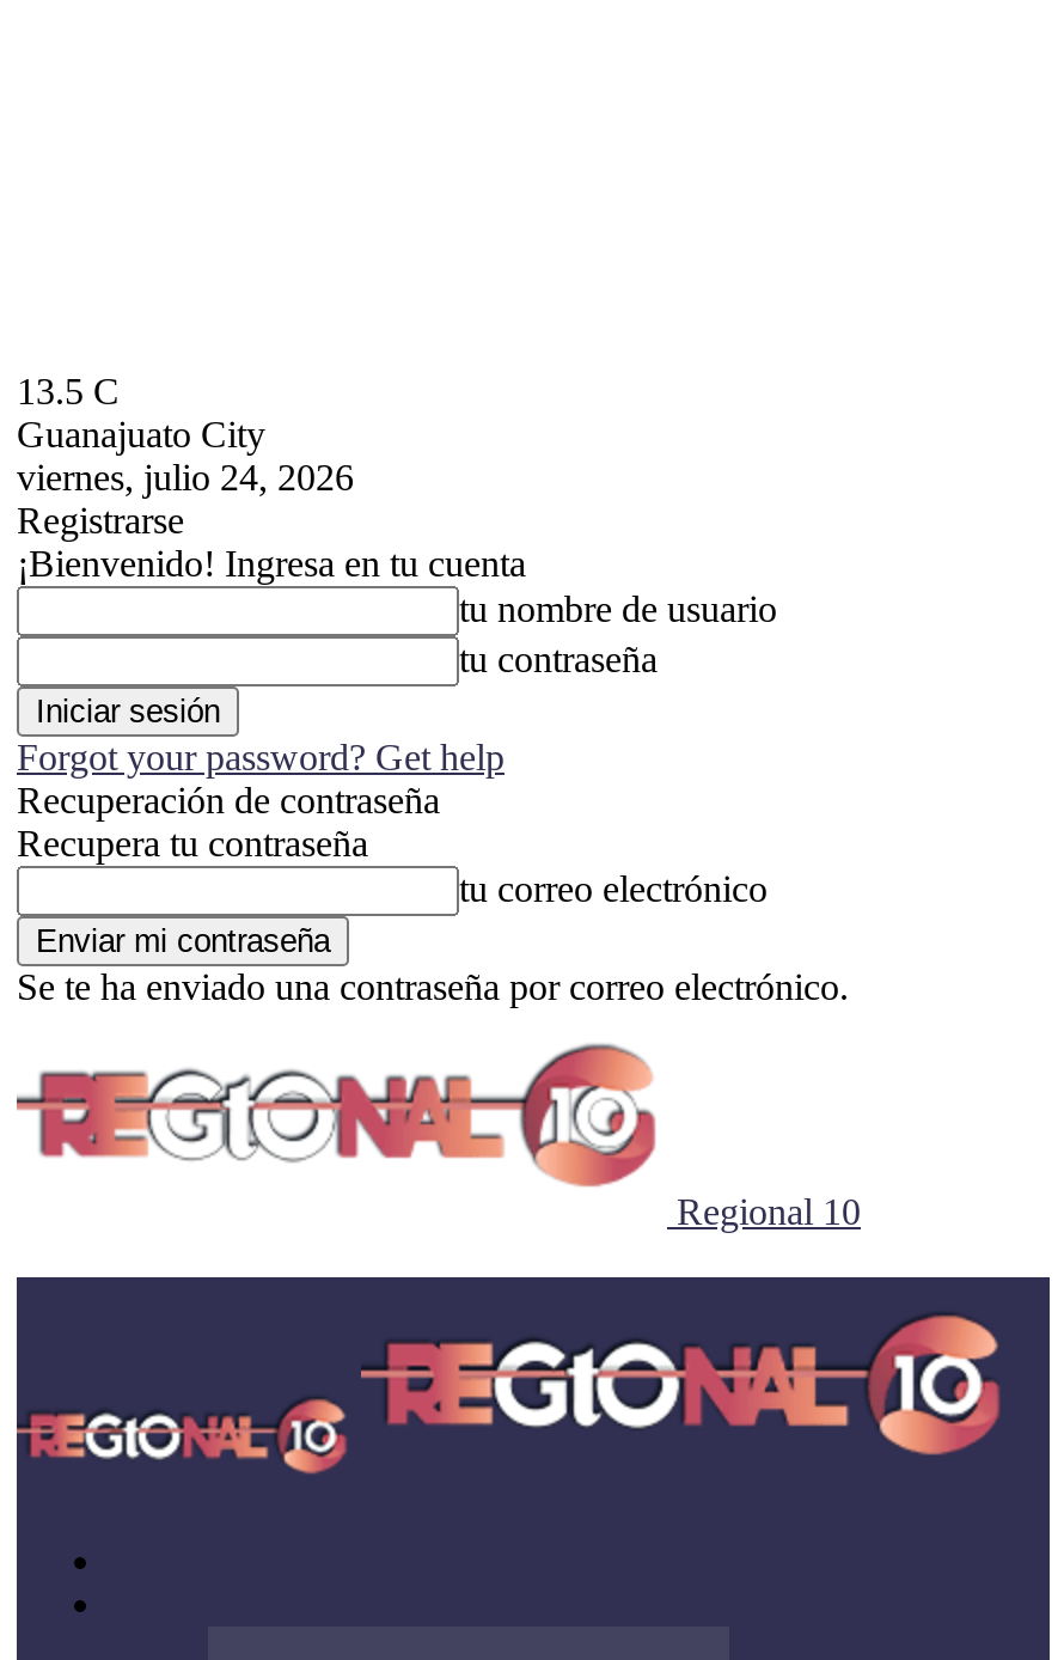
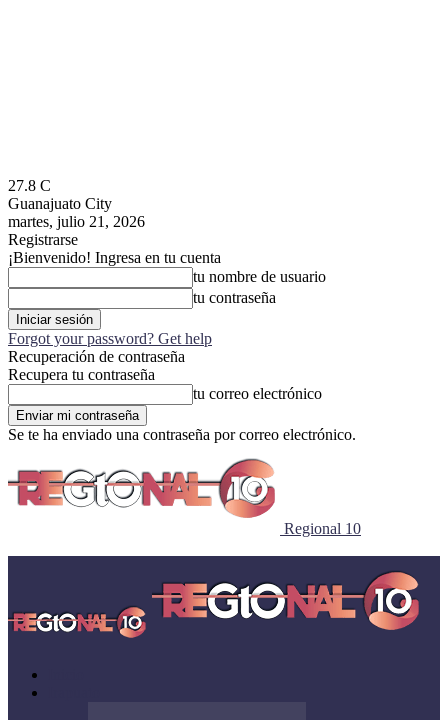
[17,371,120,411] 13.5 C -> [8,177,51,194] 27.8 C
[17,457,354,498] viernes, julio 24, 2026 -> [8,213,145,230] martes, julio 21, 2026

